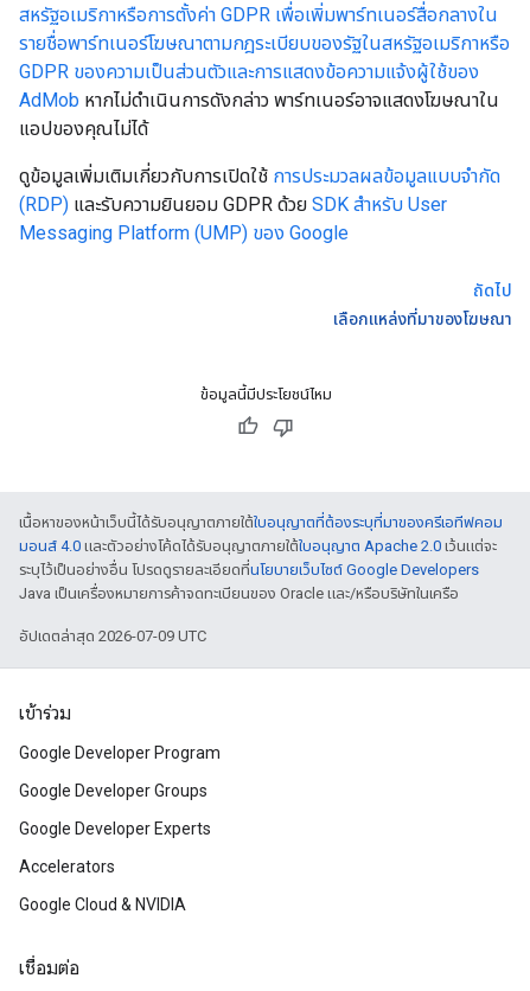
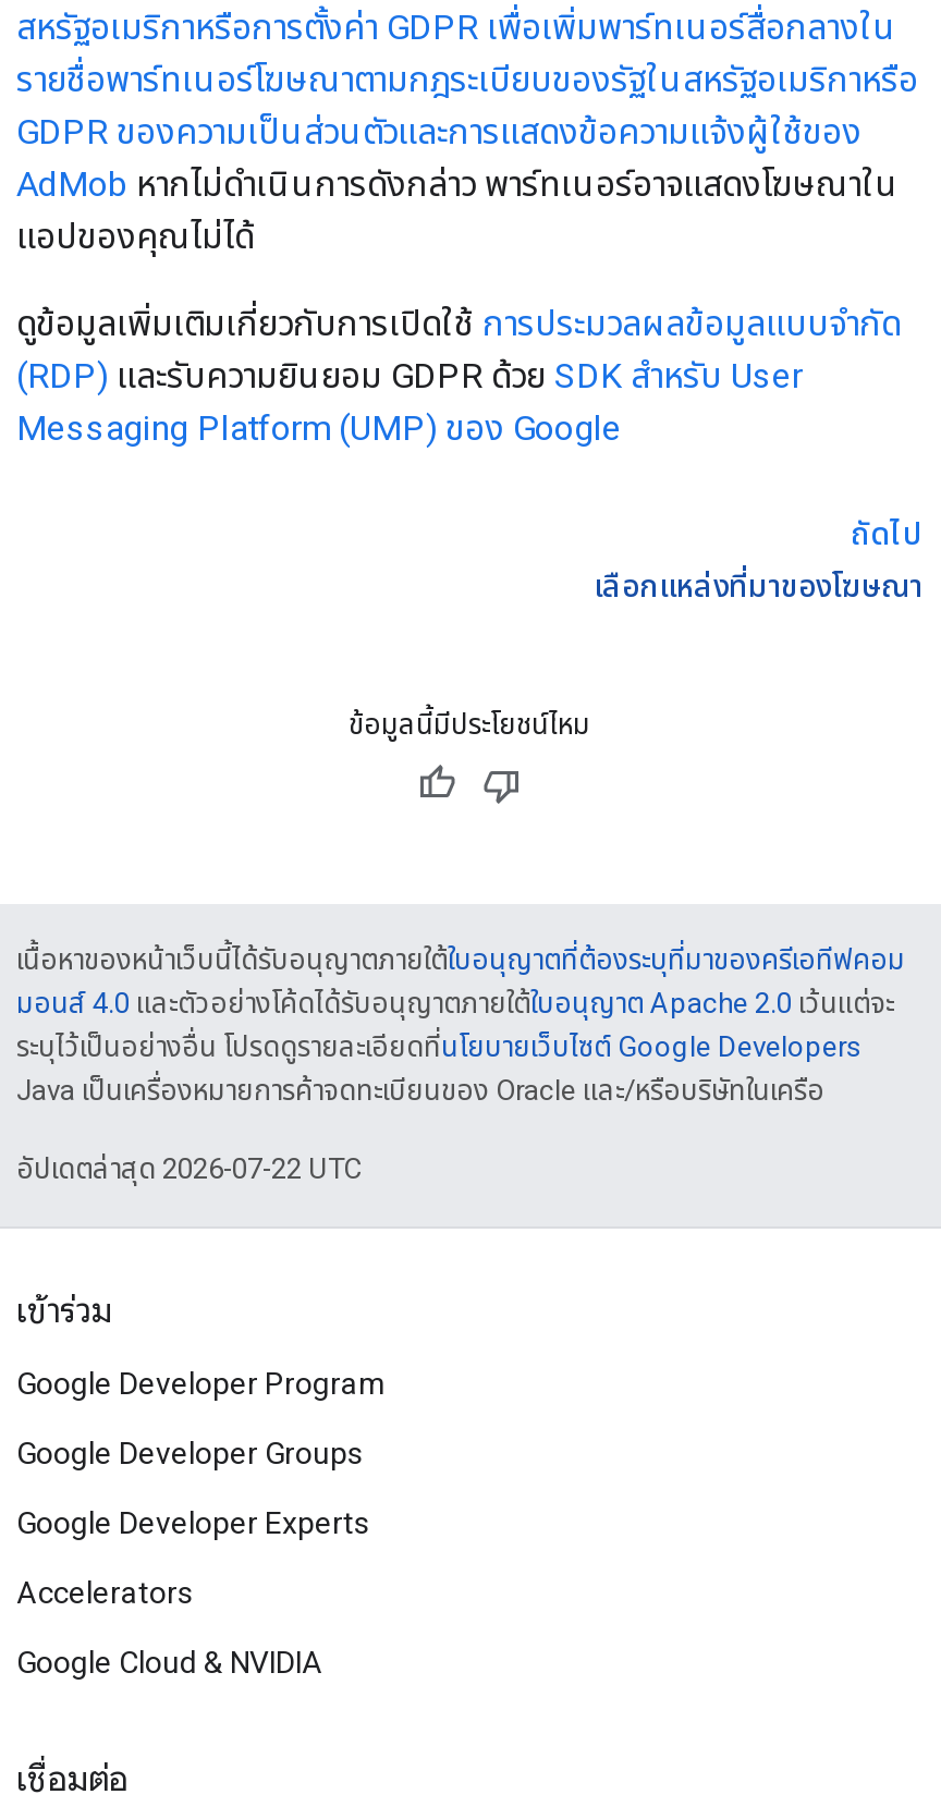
[19,627,206,645] อัปเดตล่าสุด 2026-07-09 UTC -> [16,1152,360,1185] อัปเดตล่าสุด 2026-07-22 UTC

